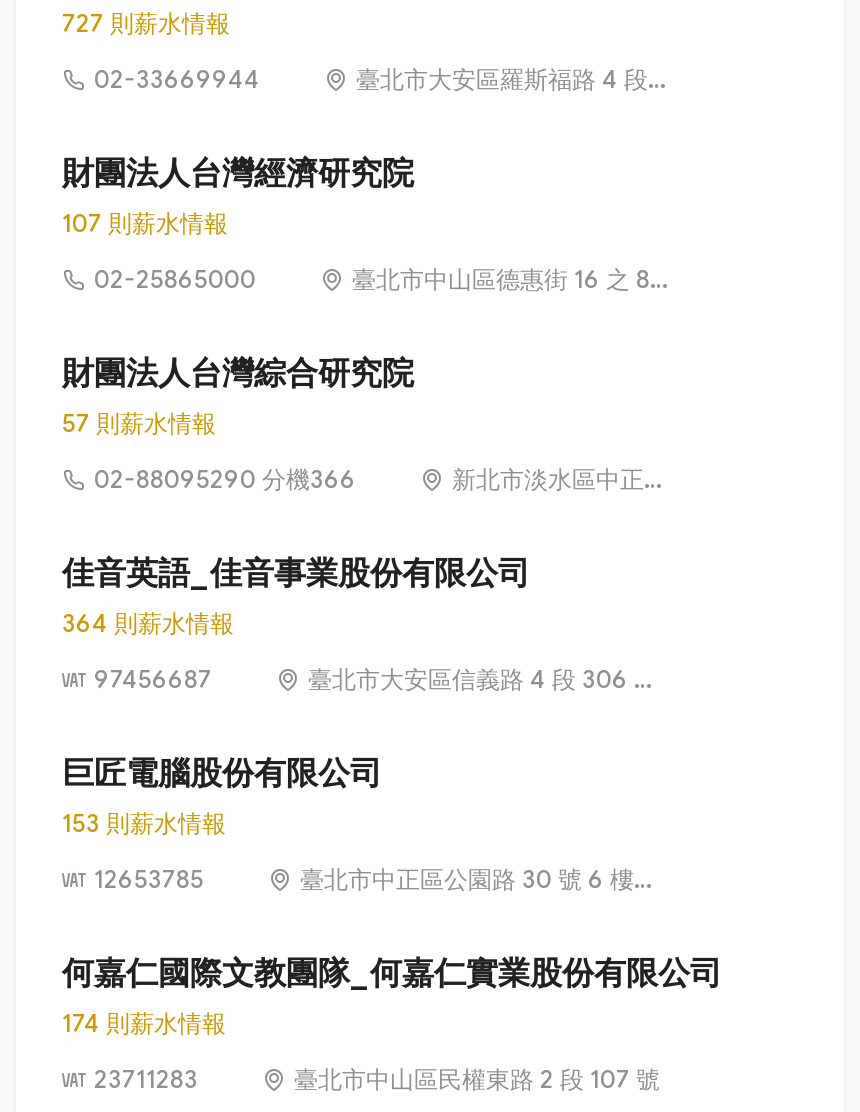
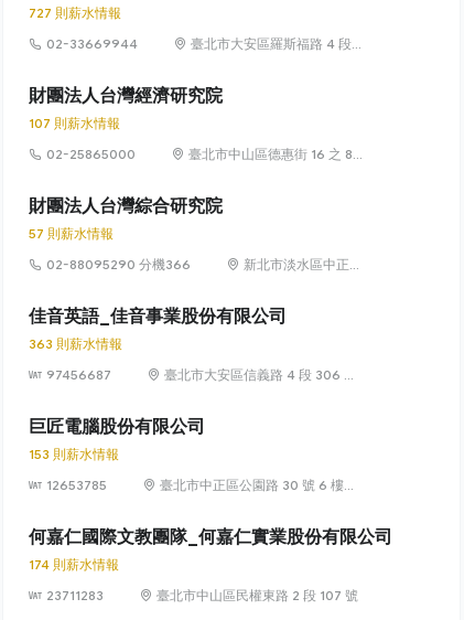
[62,608,234,638] 364 則薪水情報 -> [29,335,122,352] 363 則薪水情報

